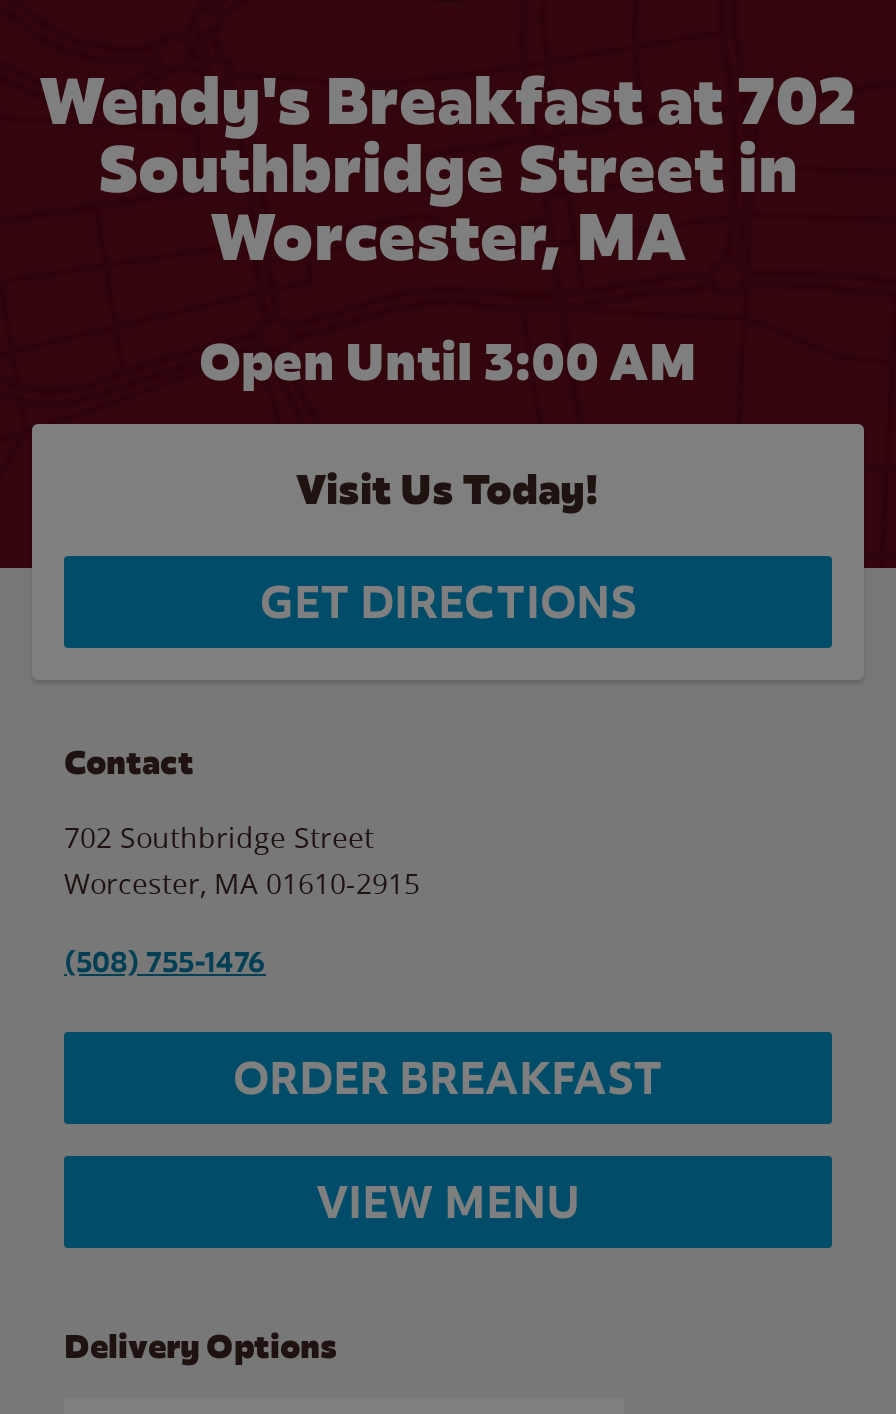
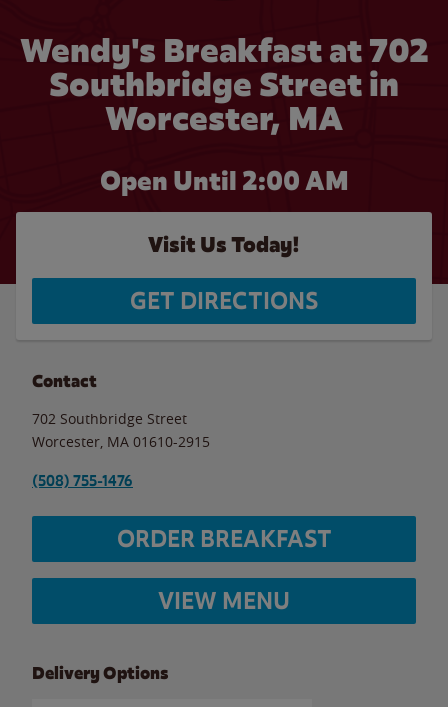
[199,328,697,396] Open Until 3:00 AM -> [99,164,348,198] Open Until 2:00 AM

